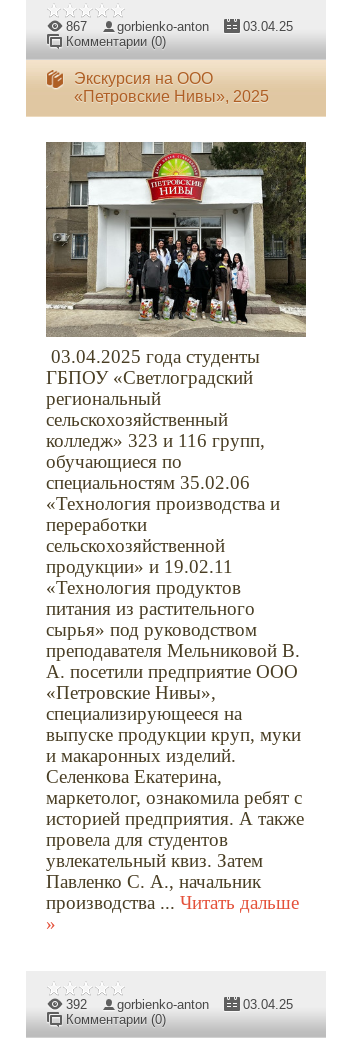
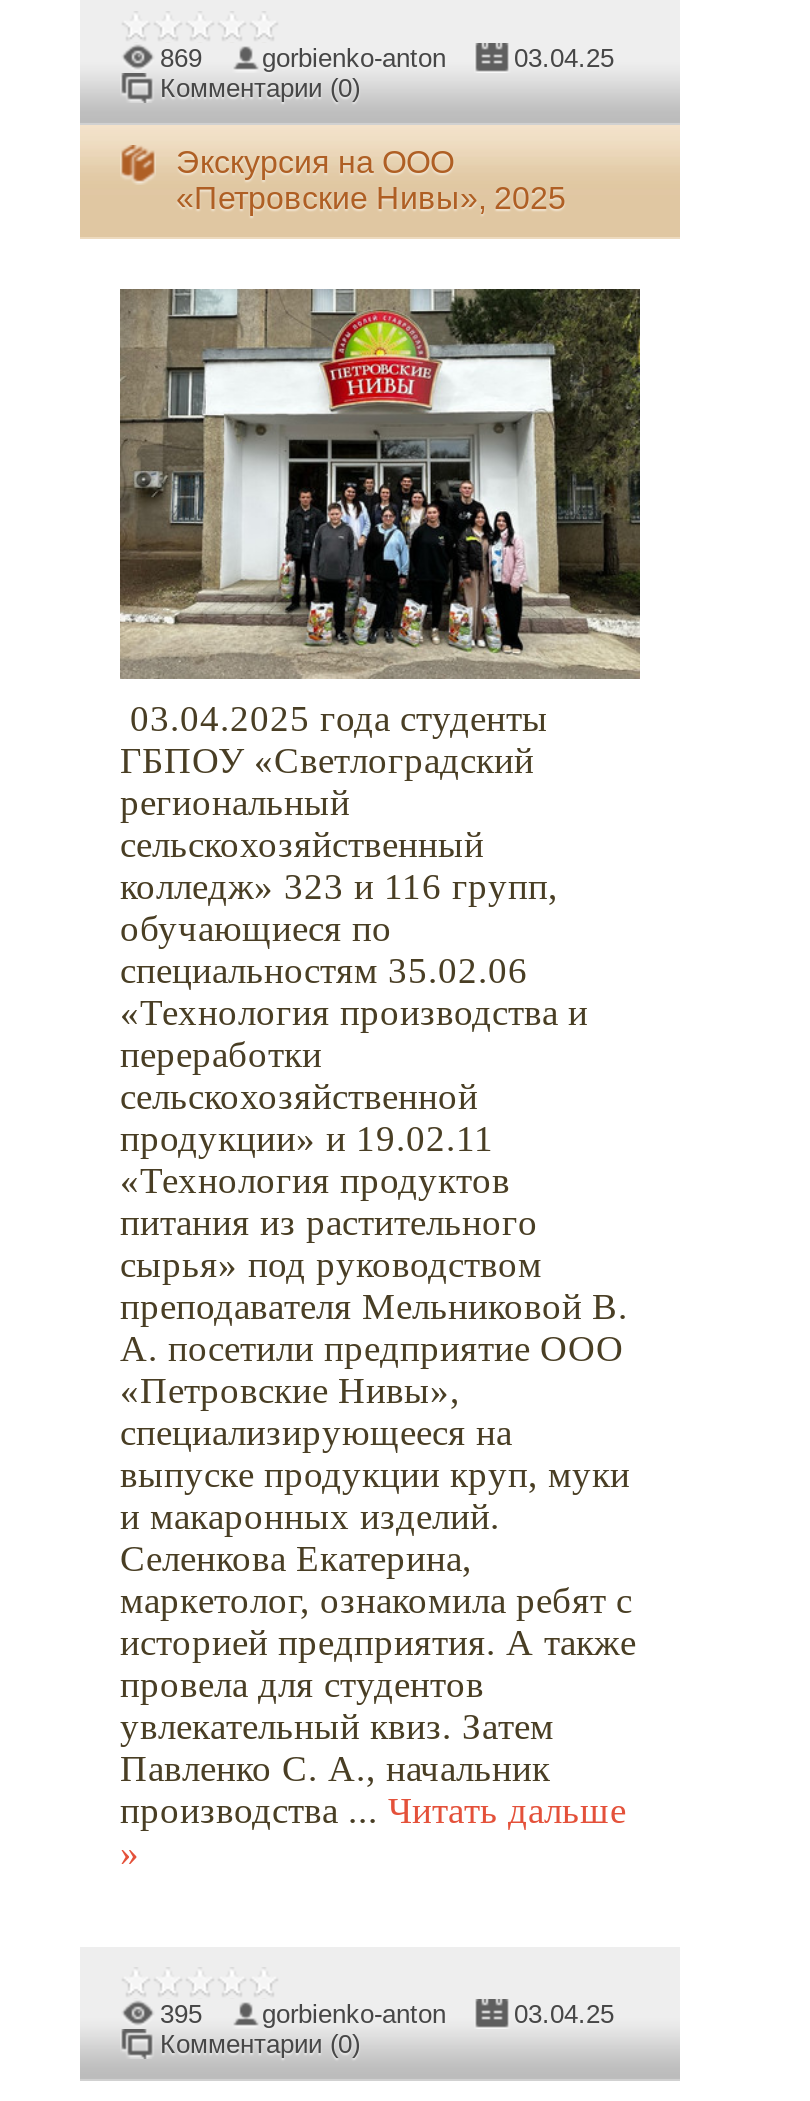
[66,19,209,34] 867 gorbienko-anton -> [160,43,446,73] 869 gorbienko-anton
[66,997,209,1012] 392 gorbienko-anton -> [160,1999,446,2029] 395 gorbienko-anton

